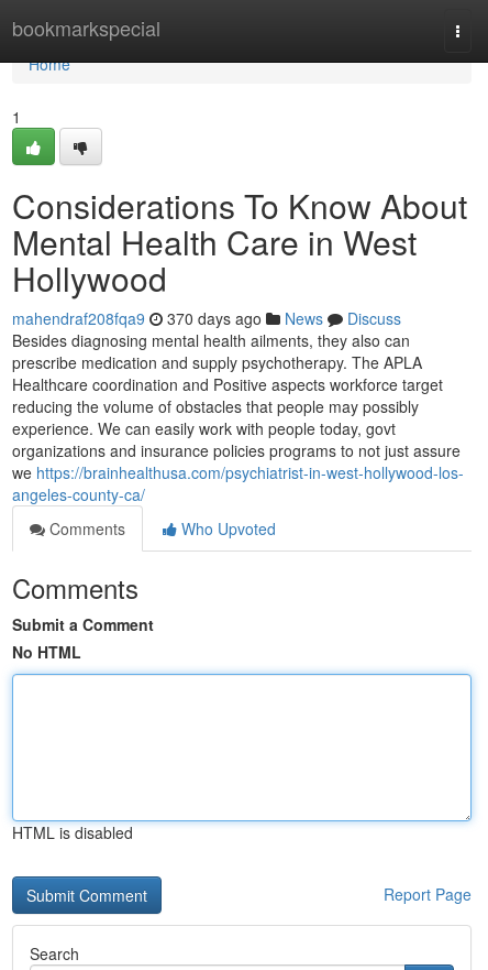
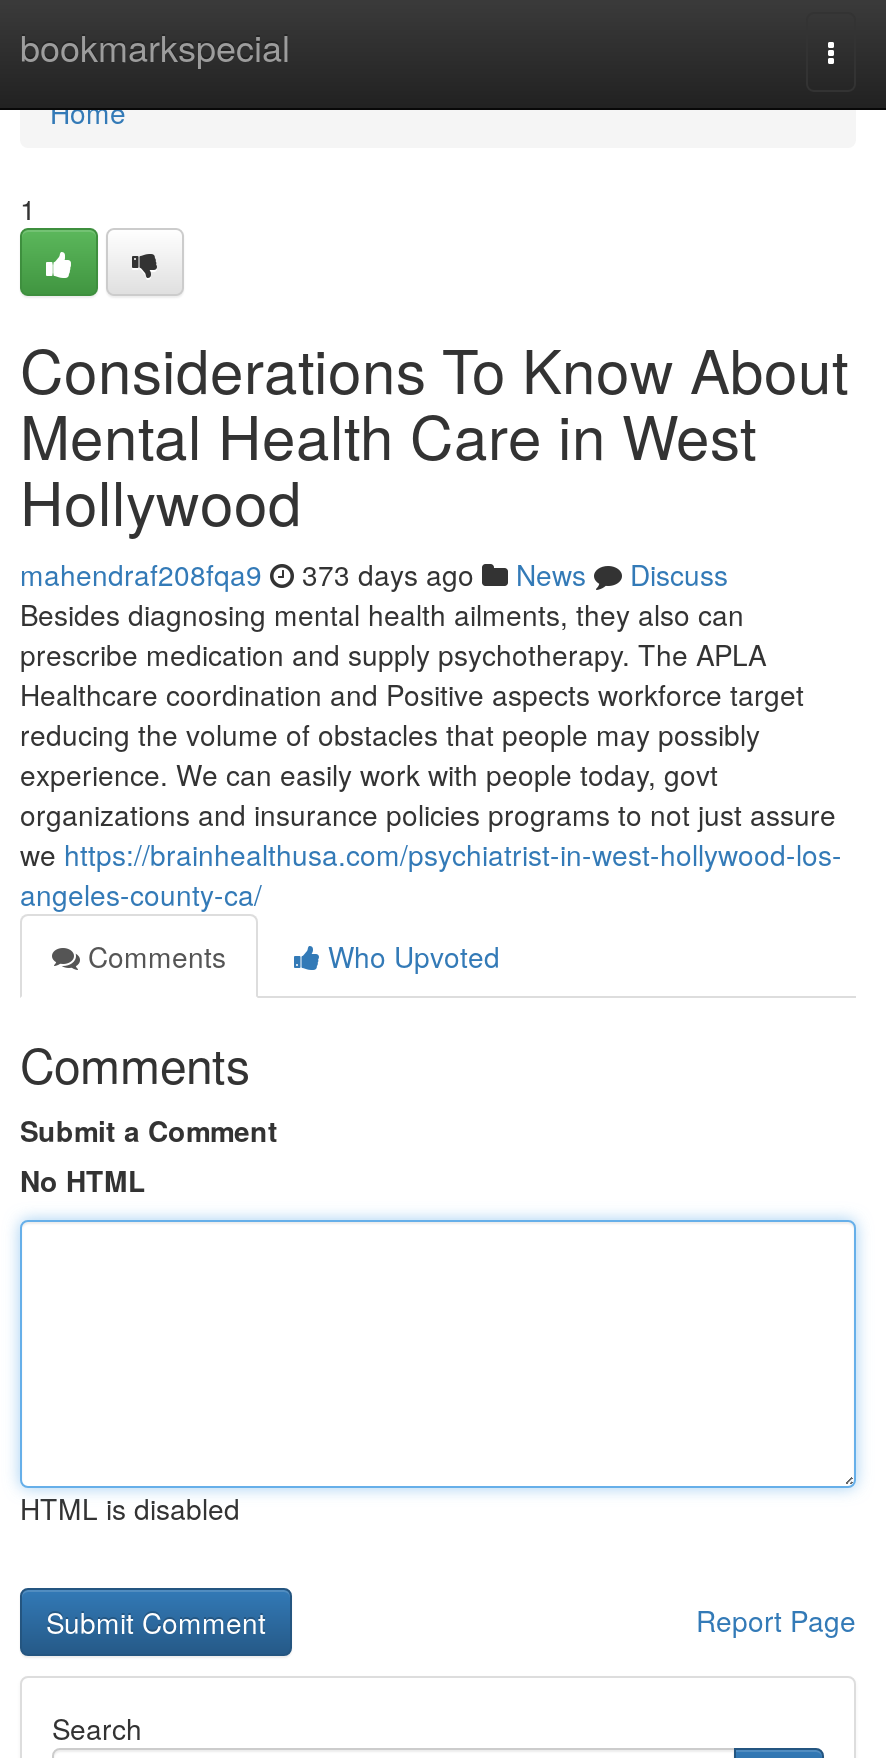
[12,307,401,329] mahendraf208fqa9 370 days ago News Discuss -> [20,554,728,594] mahendraf208fqa9 373 days ago News Discuss

